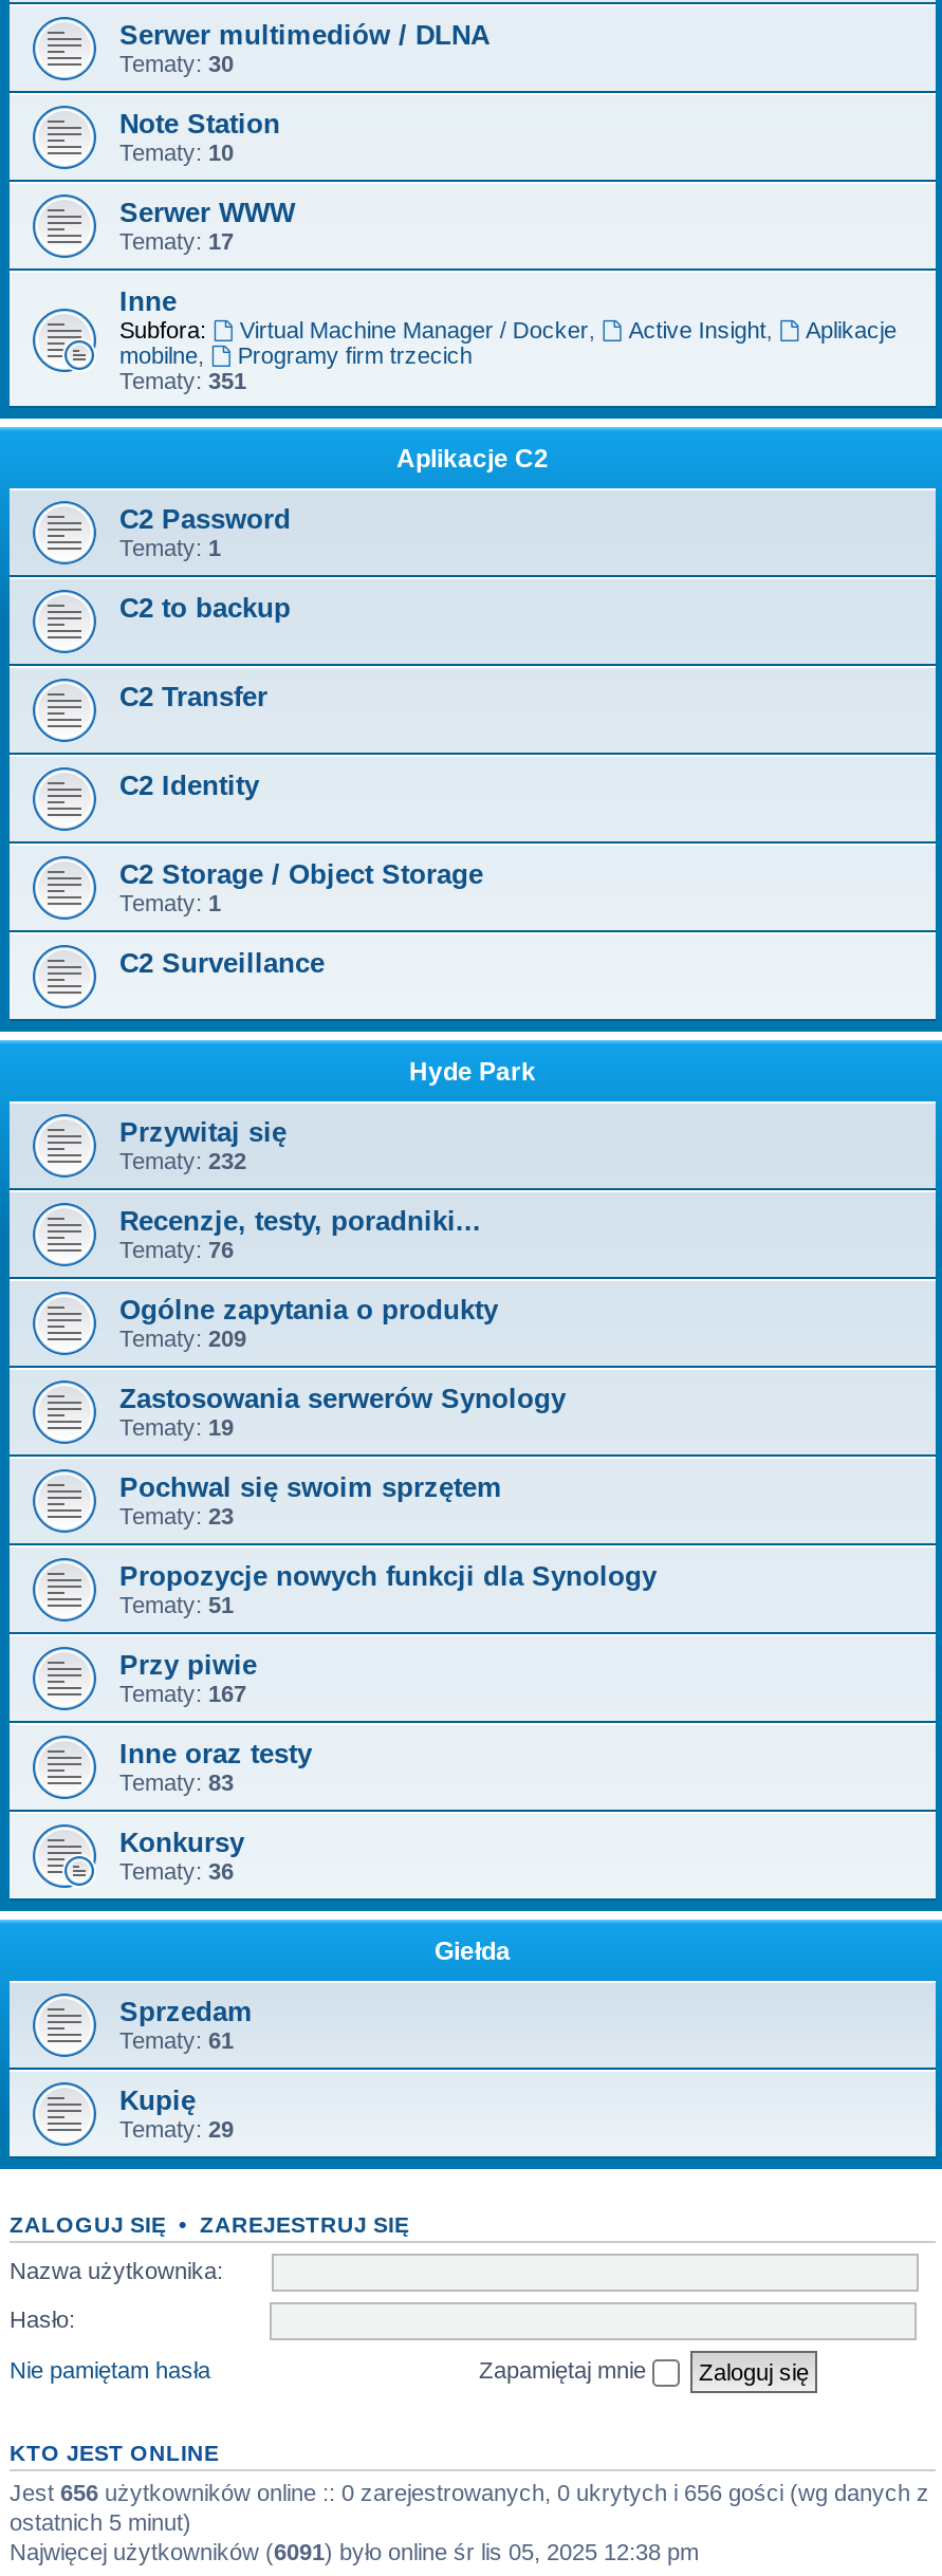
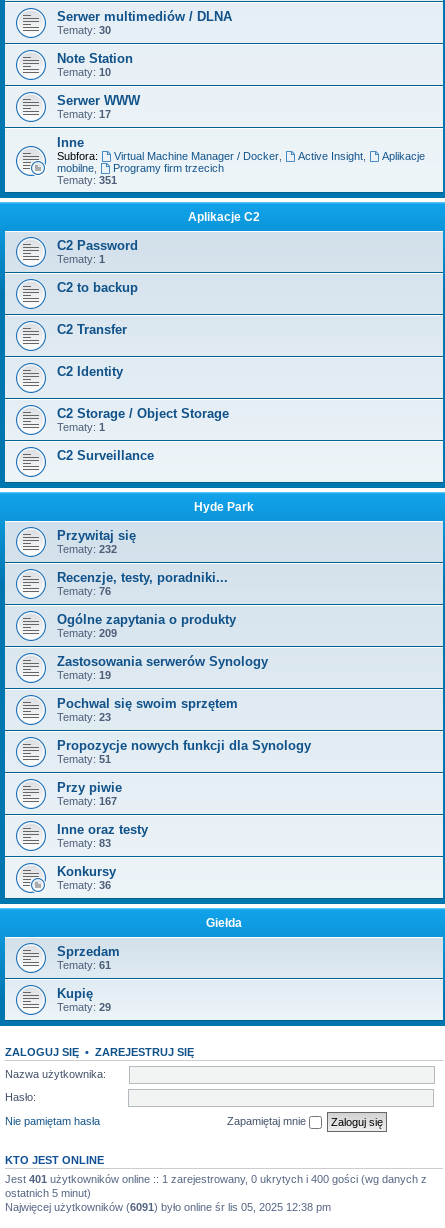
[10,2479,929,2504] Jest 656 użytkowników online :: 0 zarejestrowanych, 0 ukrytych i 656 gości (wg danych z -> [5,1172,427,1184] Jest 401 użytkowników online :: 1 zarejestrowany, 0 ukrytych i 400 gości (wg danych z

